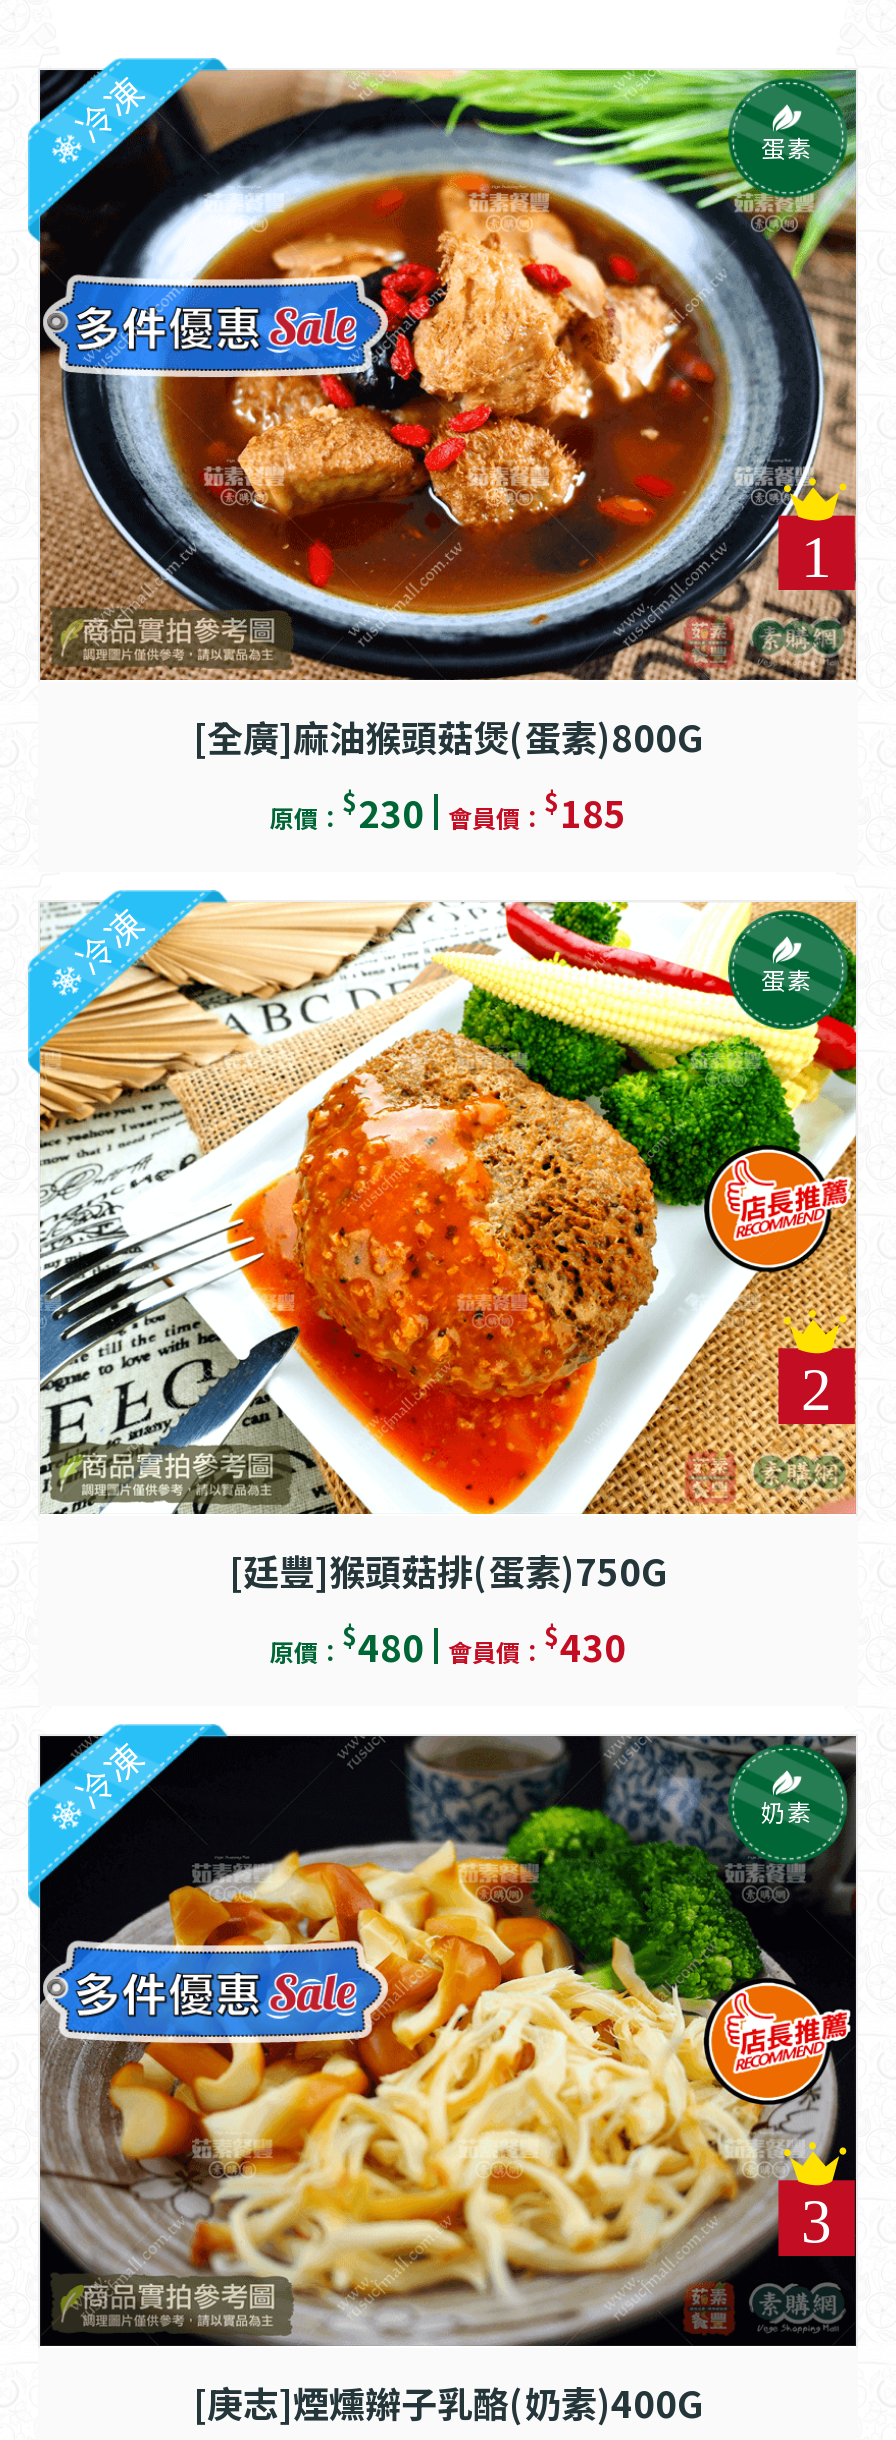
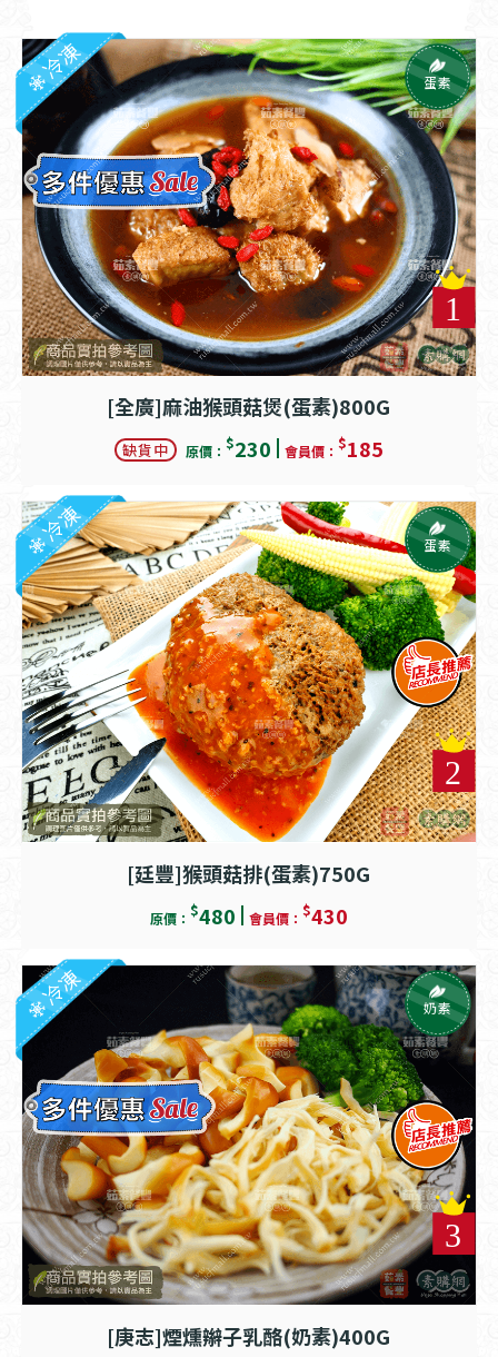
none -> [122,440,169,461] 缺貨中

